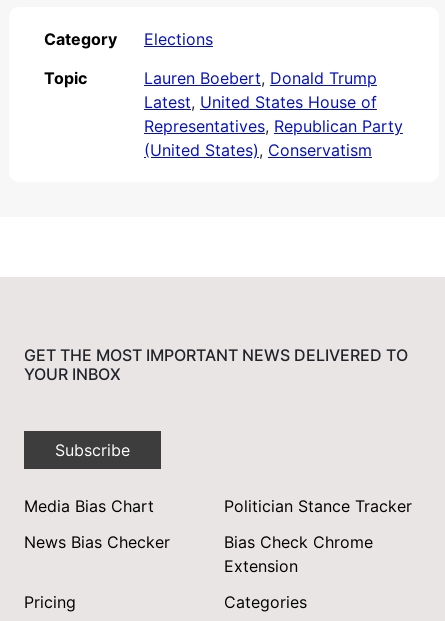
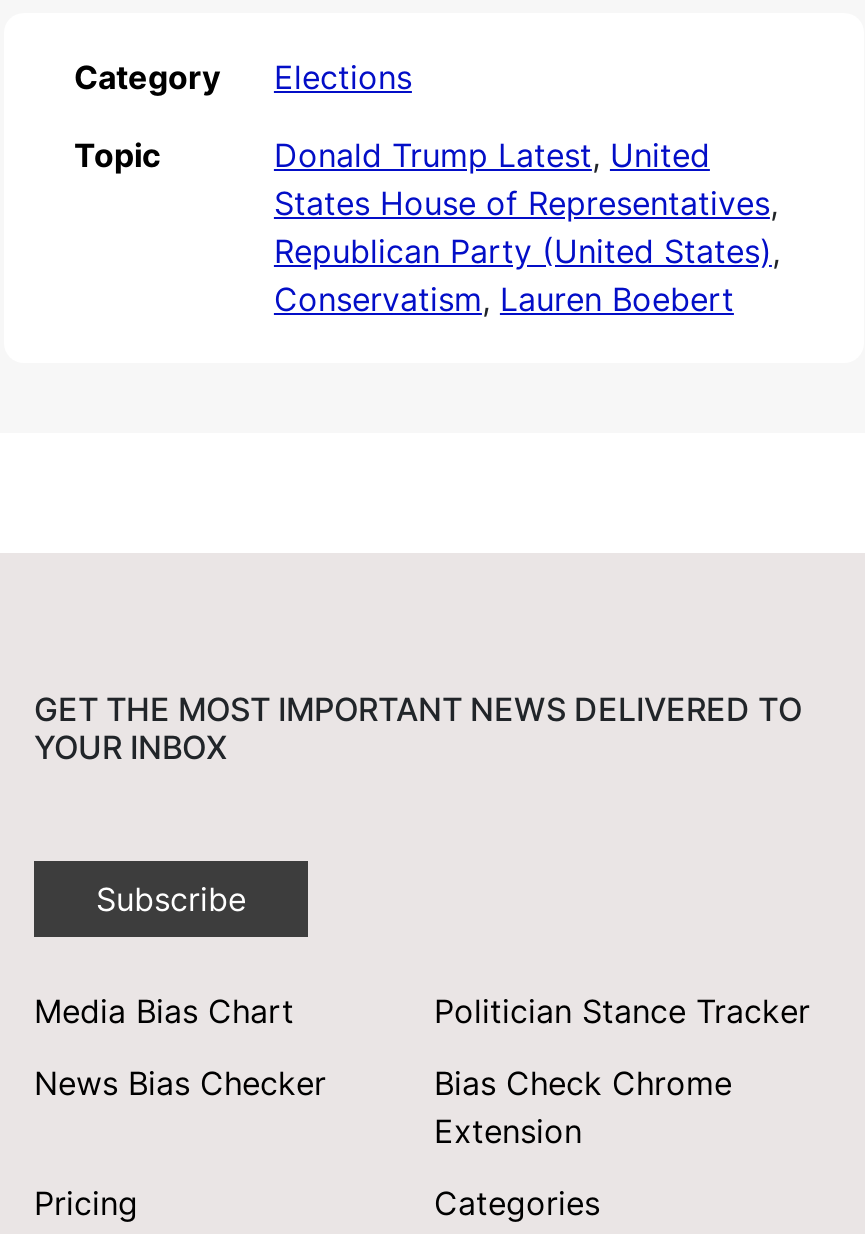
[144,68,403,160] Lauren Boebert, Donald Trump | Latest, United States House of | Representatives, Republican Party | (United States), Conservatism -> [274,135,780,319] Donald Trump Latest, United | States House of Representatives, | Republican Party (United States), | Conservatism, Lauren Boebert

